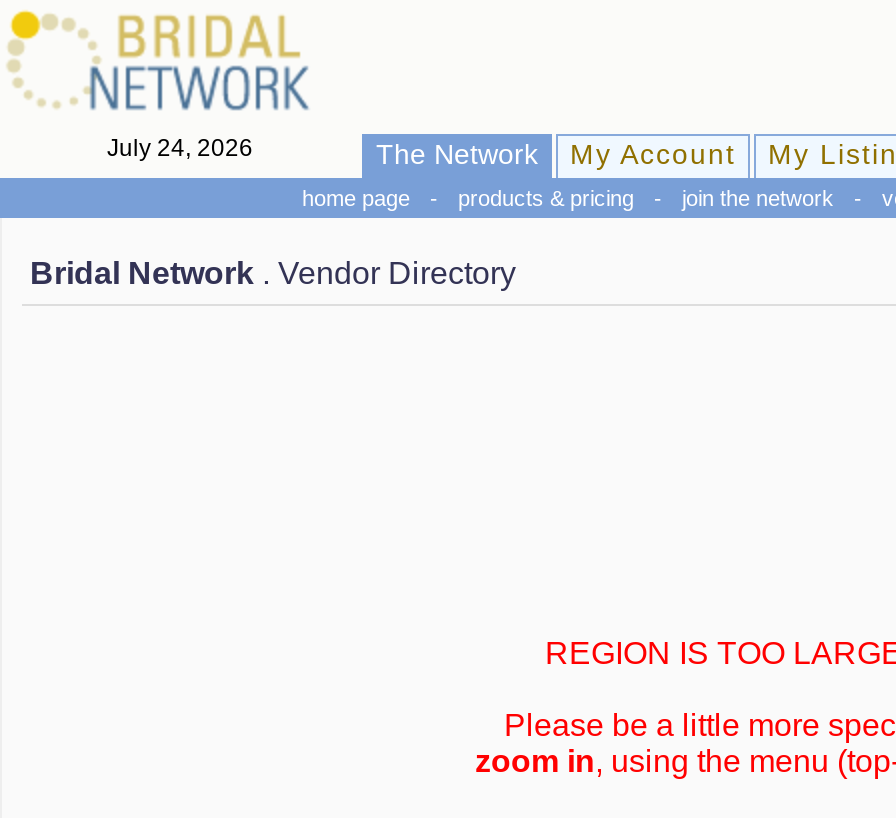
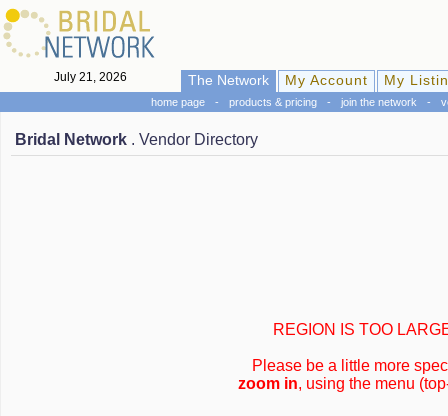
[107,134,253,162] July 24, 2026 -> [53,70,126,84] July 21, 2026

